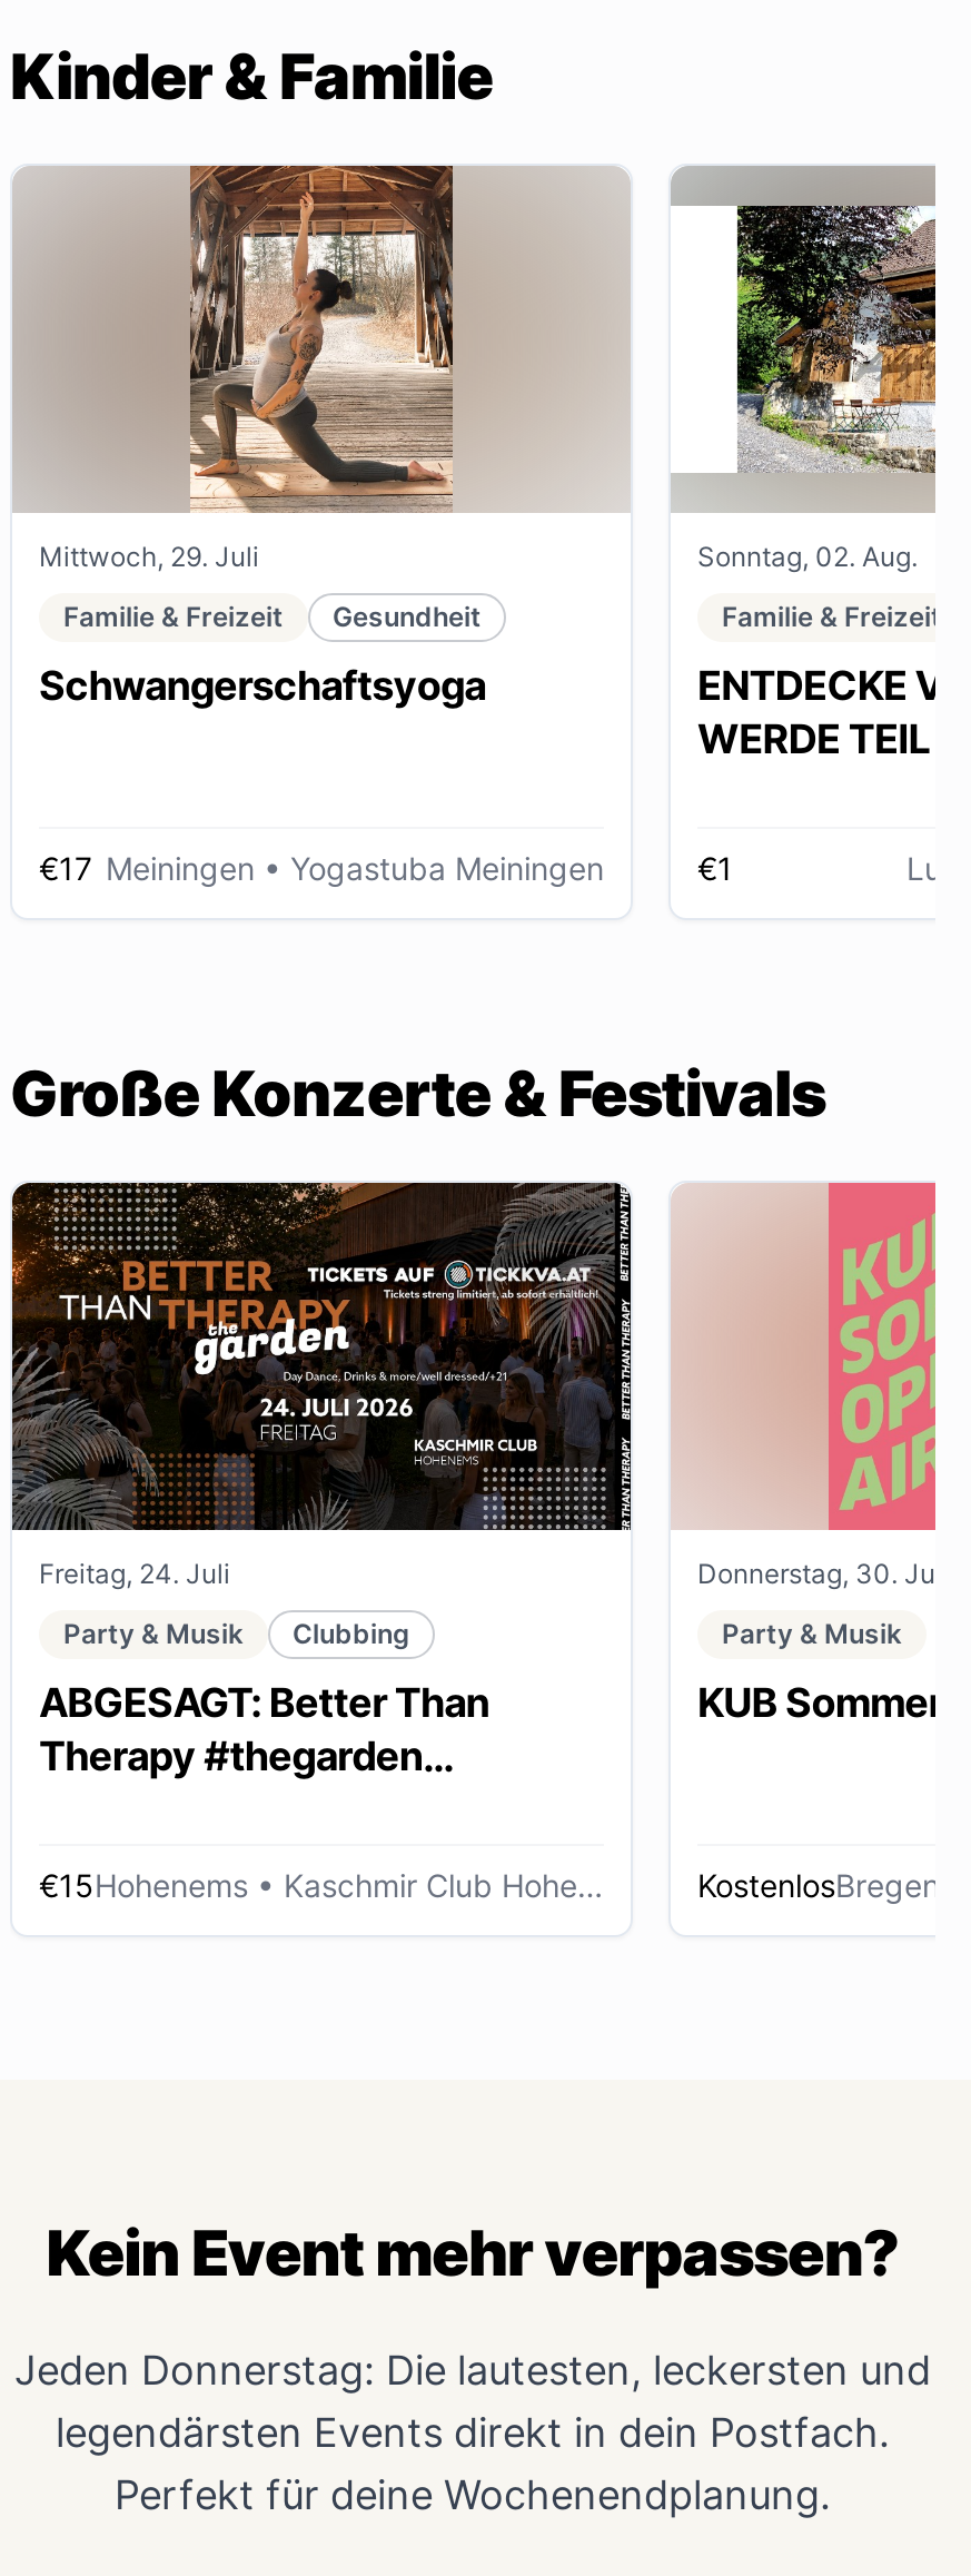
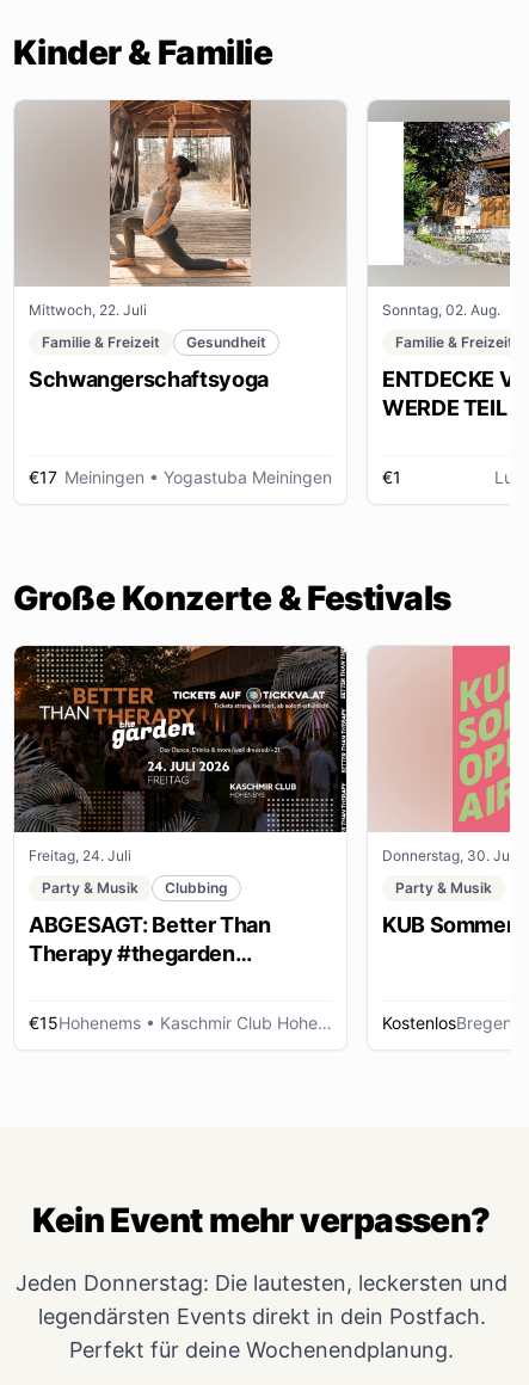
[39,541,259,574] Mittwoch, 29. Juli -> [29,301,147,319] Mittwoch, 22. Juli

